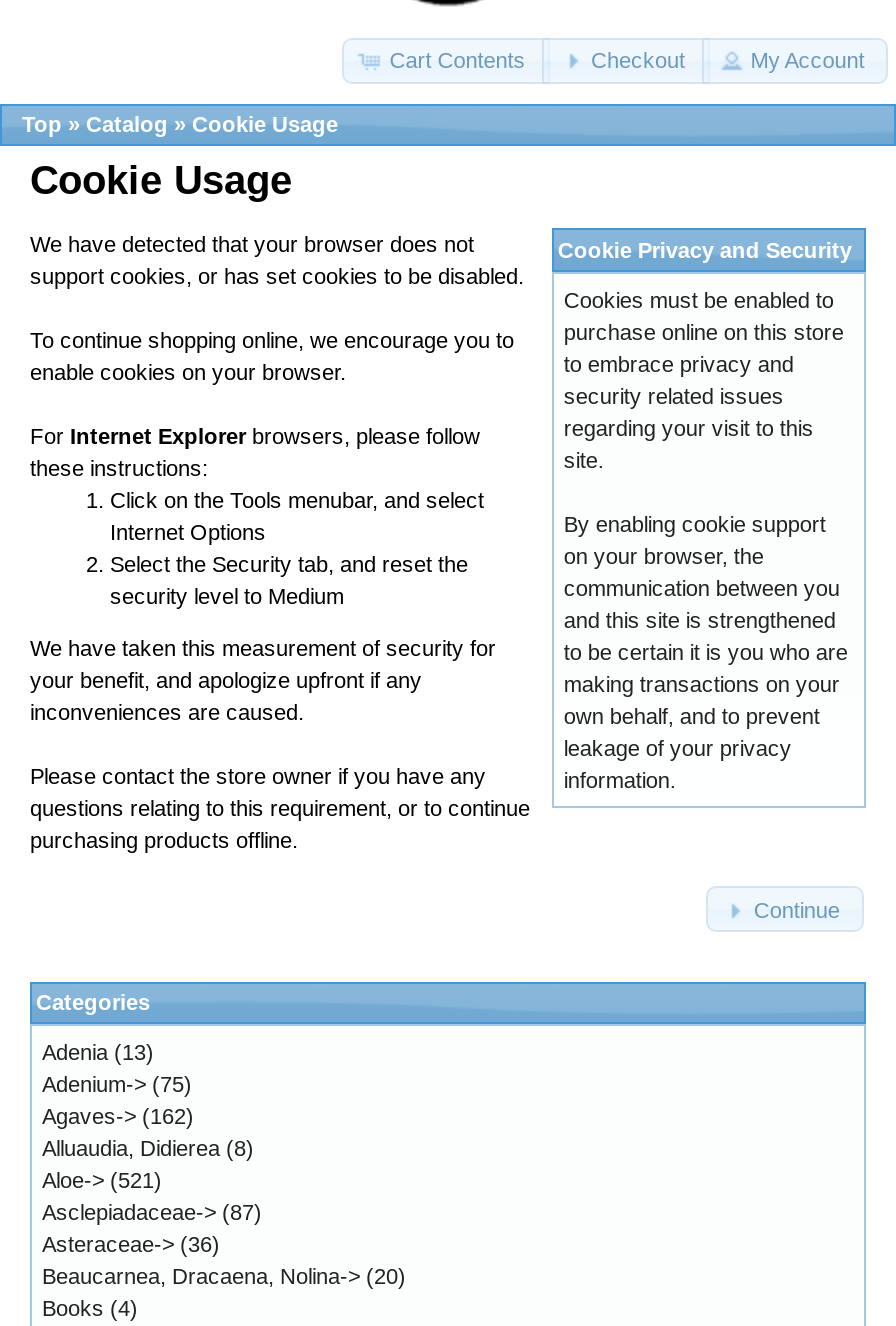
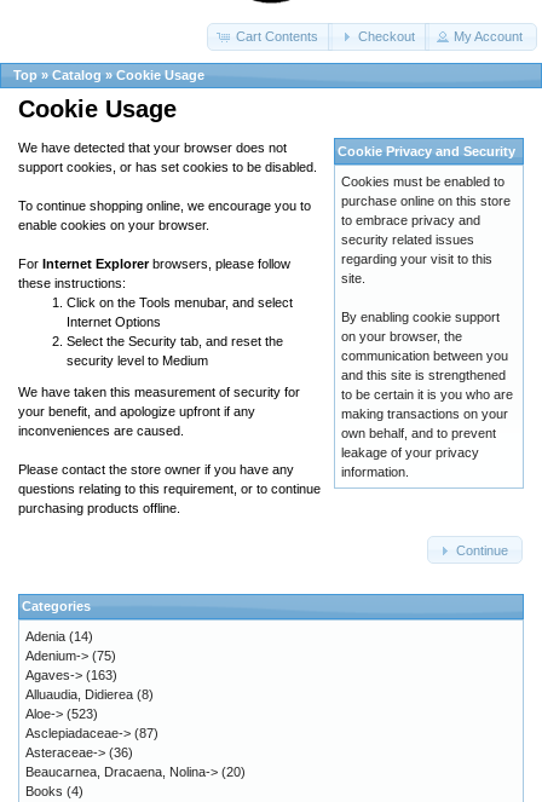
[42,1040,154,1064] Adenia (13) -> [25,629,93,644] Adenia (14)
[42,1104,194,1128] Agaves-> (162) -> [25,668,117,682] Agaves-> (163)
[42,1168,162,1192] Aloe-> (521) -> [25,706,98,721] Aloe-> (523)

